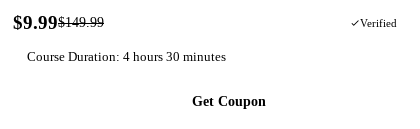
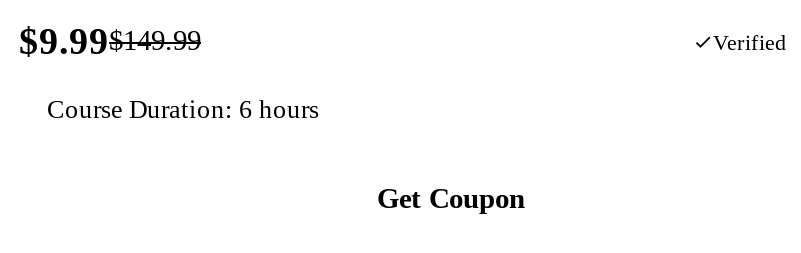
[27,50,226,64] Course Duration: 4 hours 30 minutes -> [47,96,319,124] Course Duration: 6 hours

